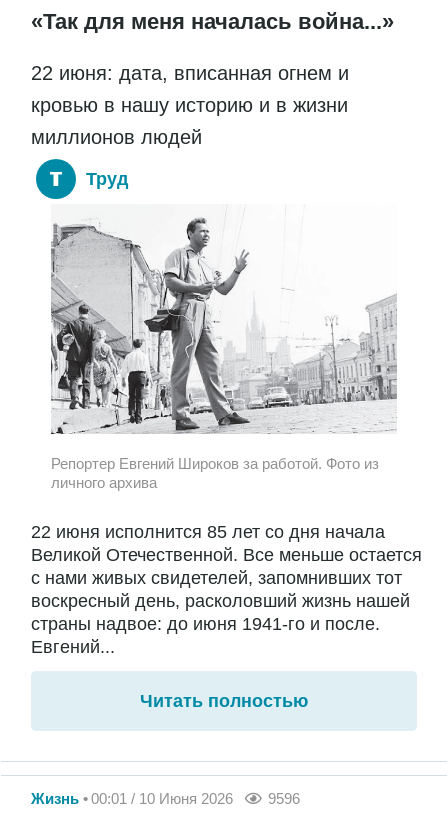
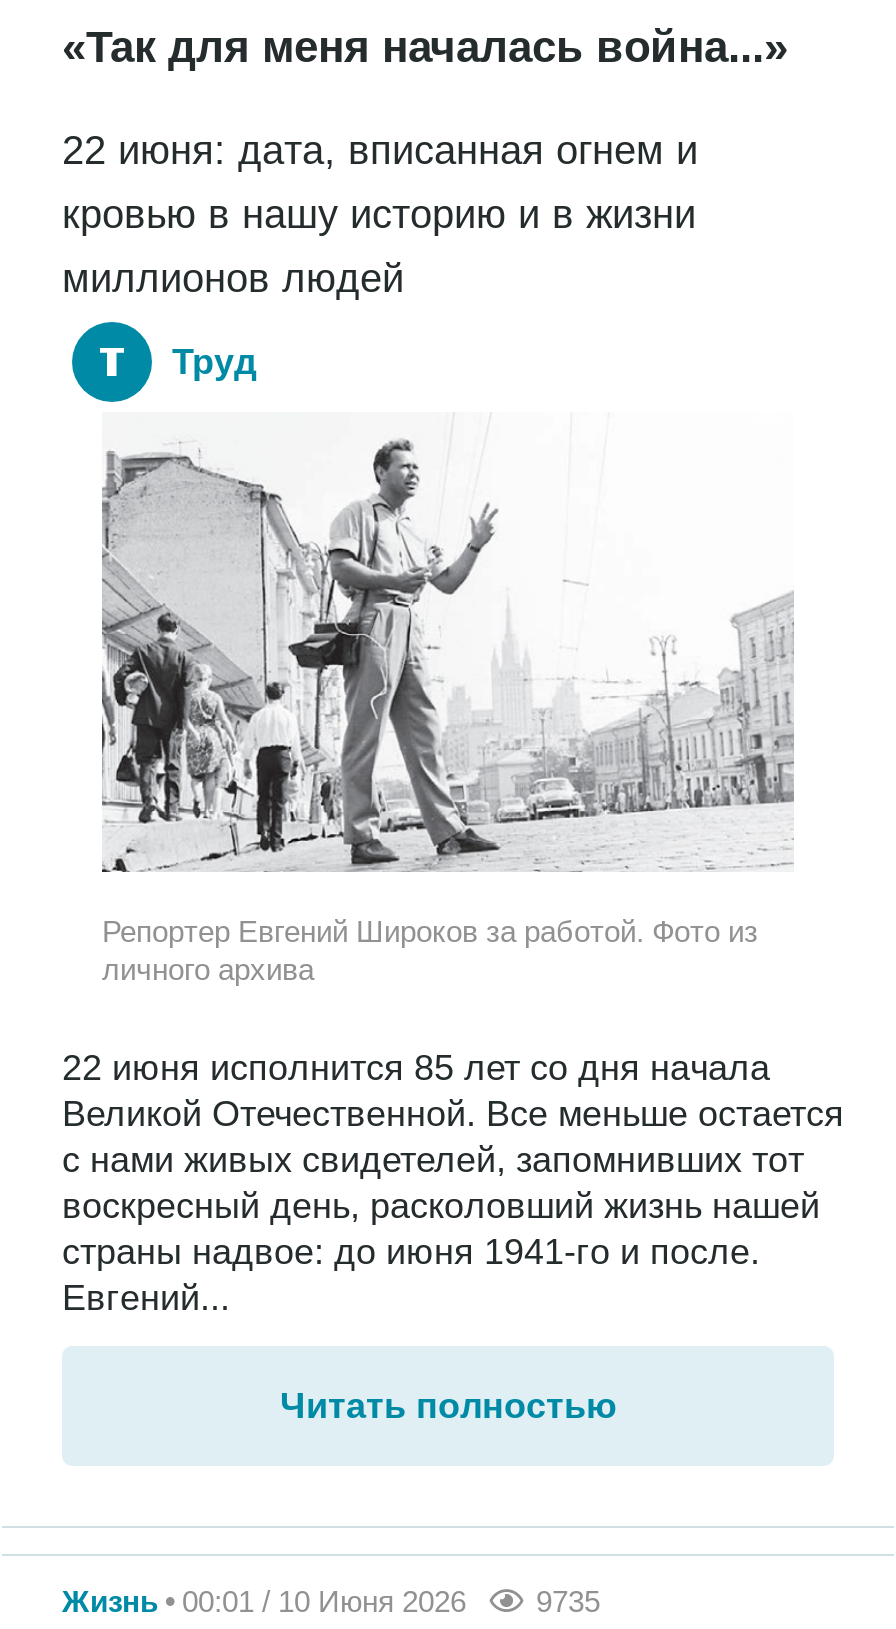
[268,790,300,807] 9596 -> [536,1584,600,1618] 9735

